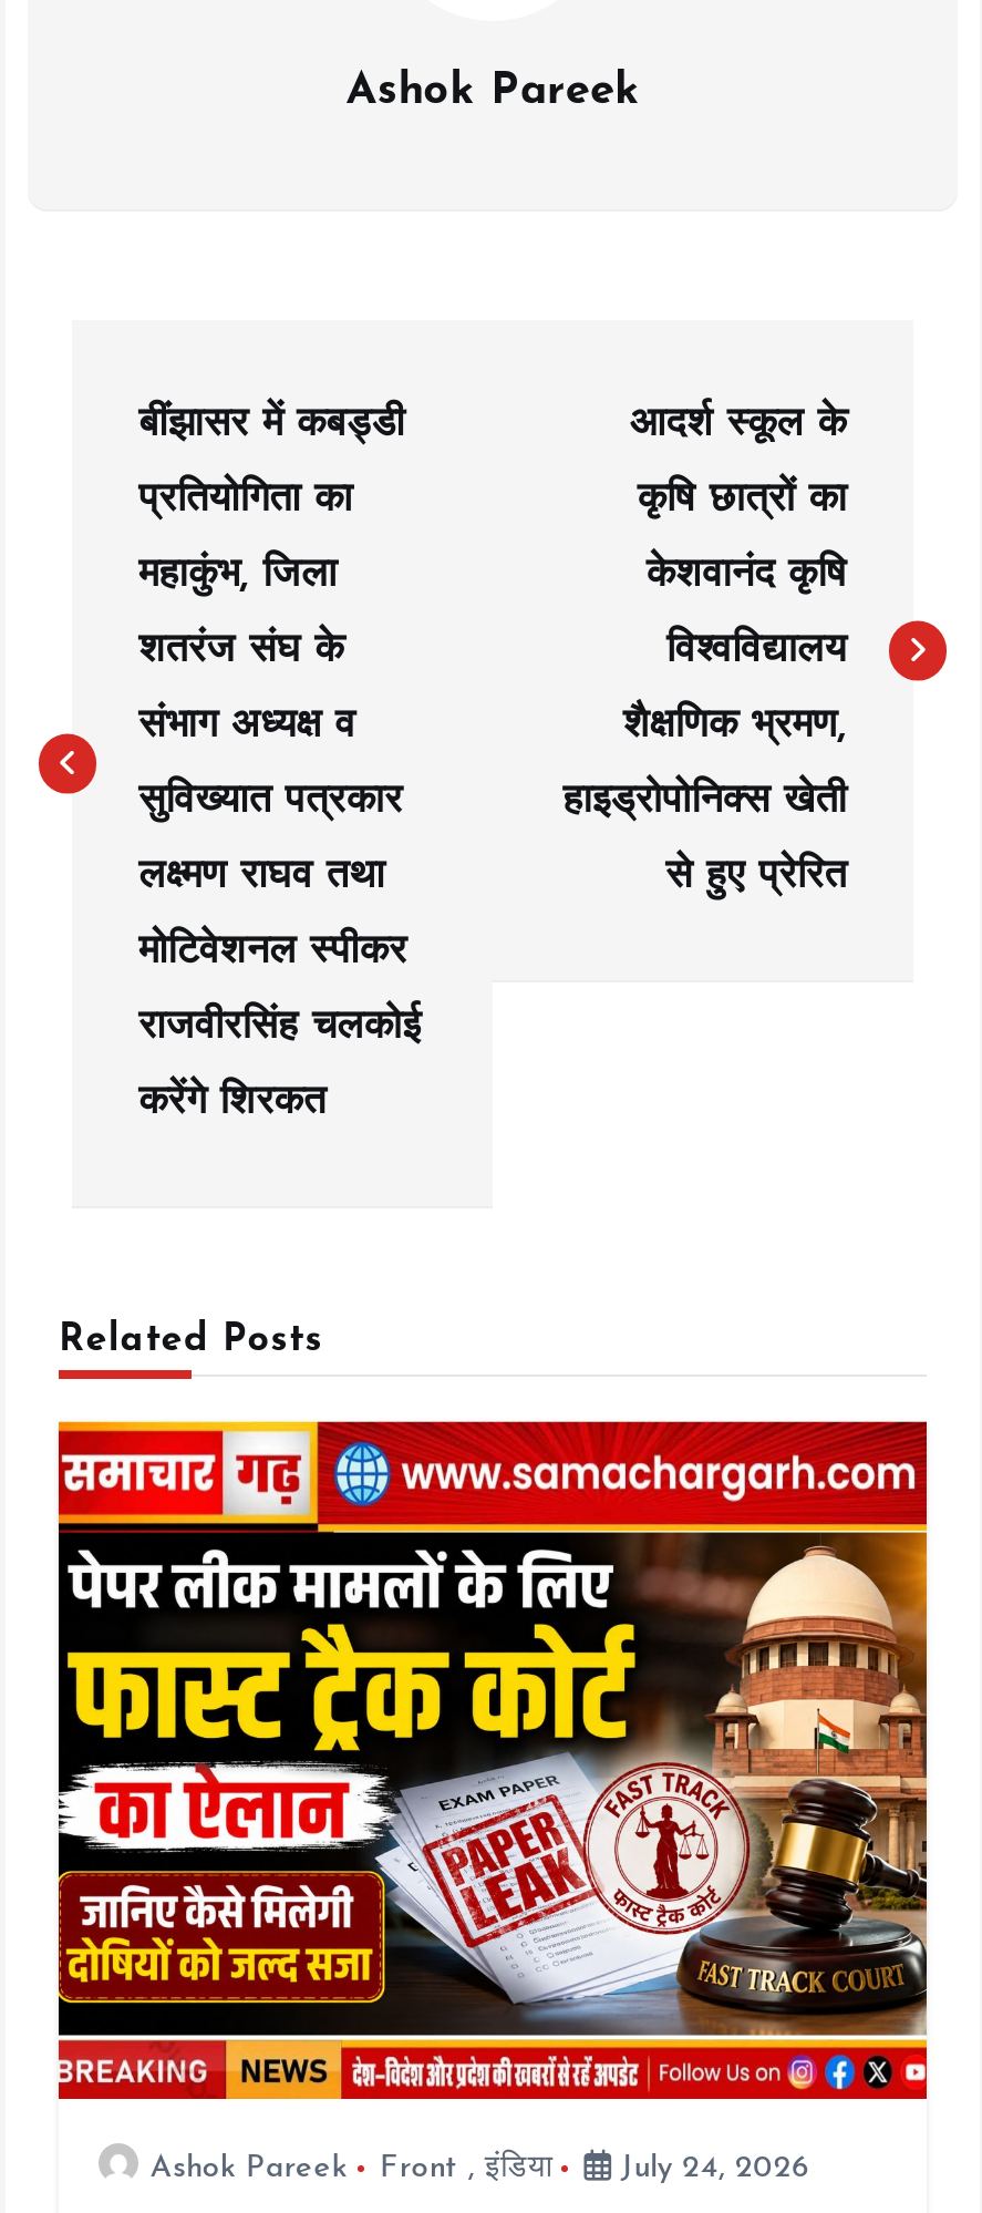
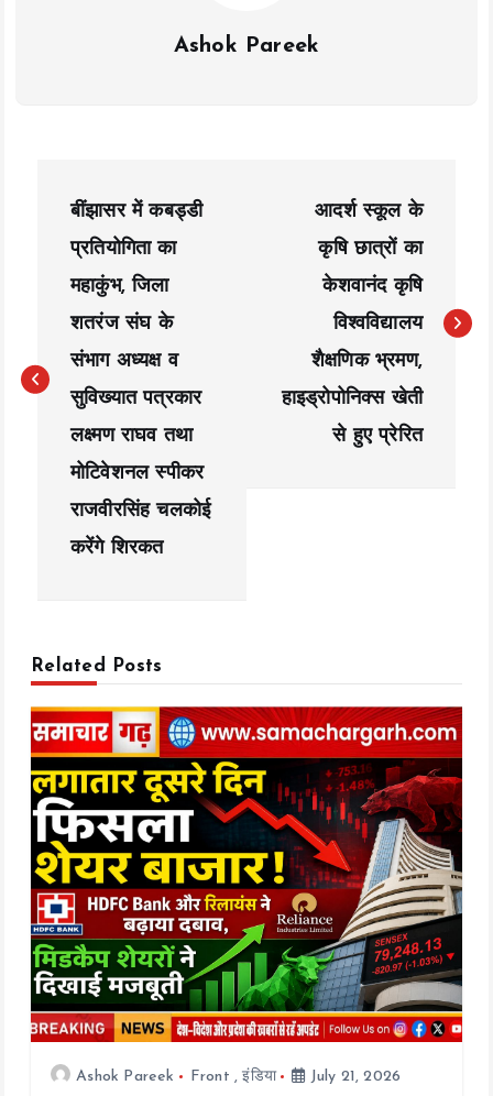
[56,1522,929,2040] [image] -> [30,756,463,1013] [image]
[150,2151,810,2185] Ashok Pareek Front, इंडिया July 24, 2026 -> [76,1069,401,1085] Ashok Pareek Front, इंडिया July 21, 2026

